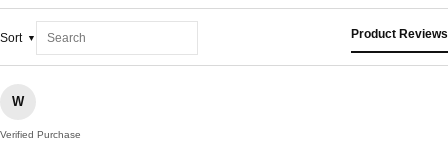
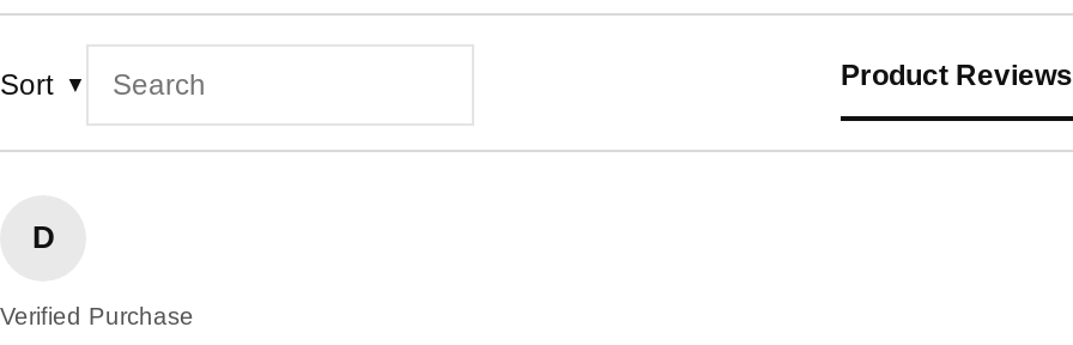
[12,94,24,109] W -> [32,219,54,255] D

